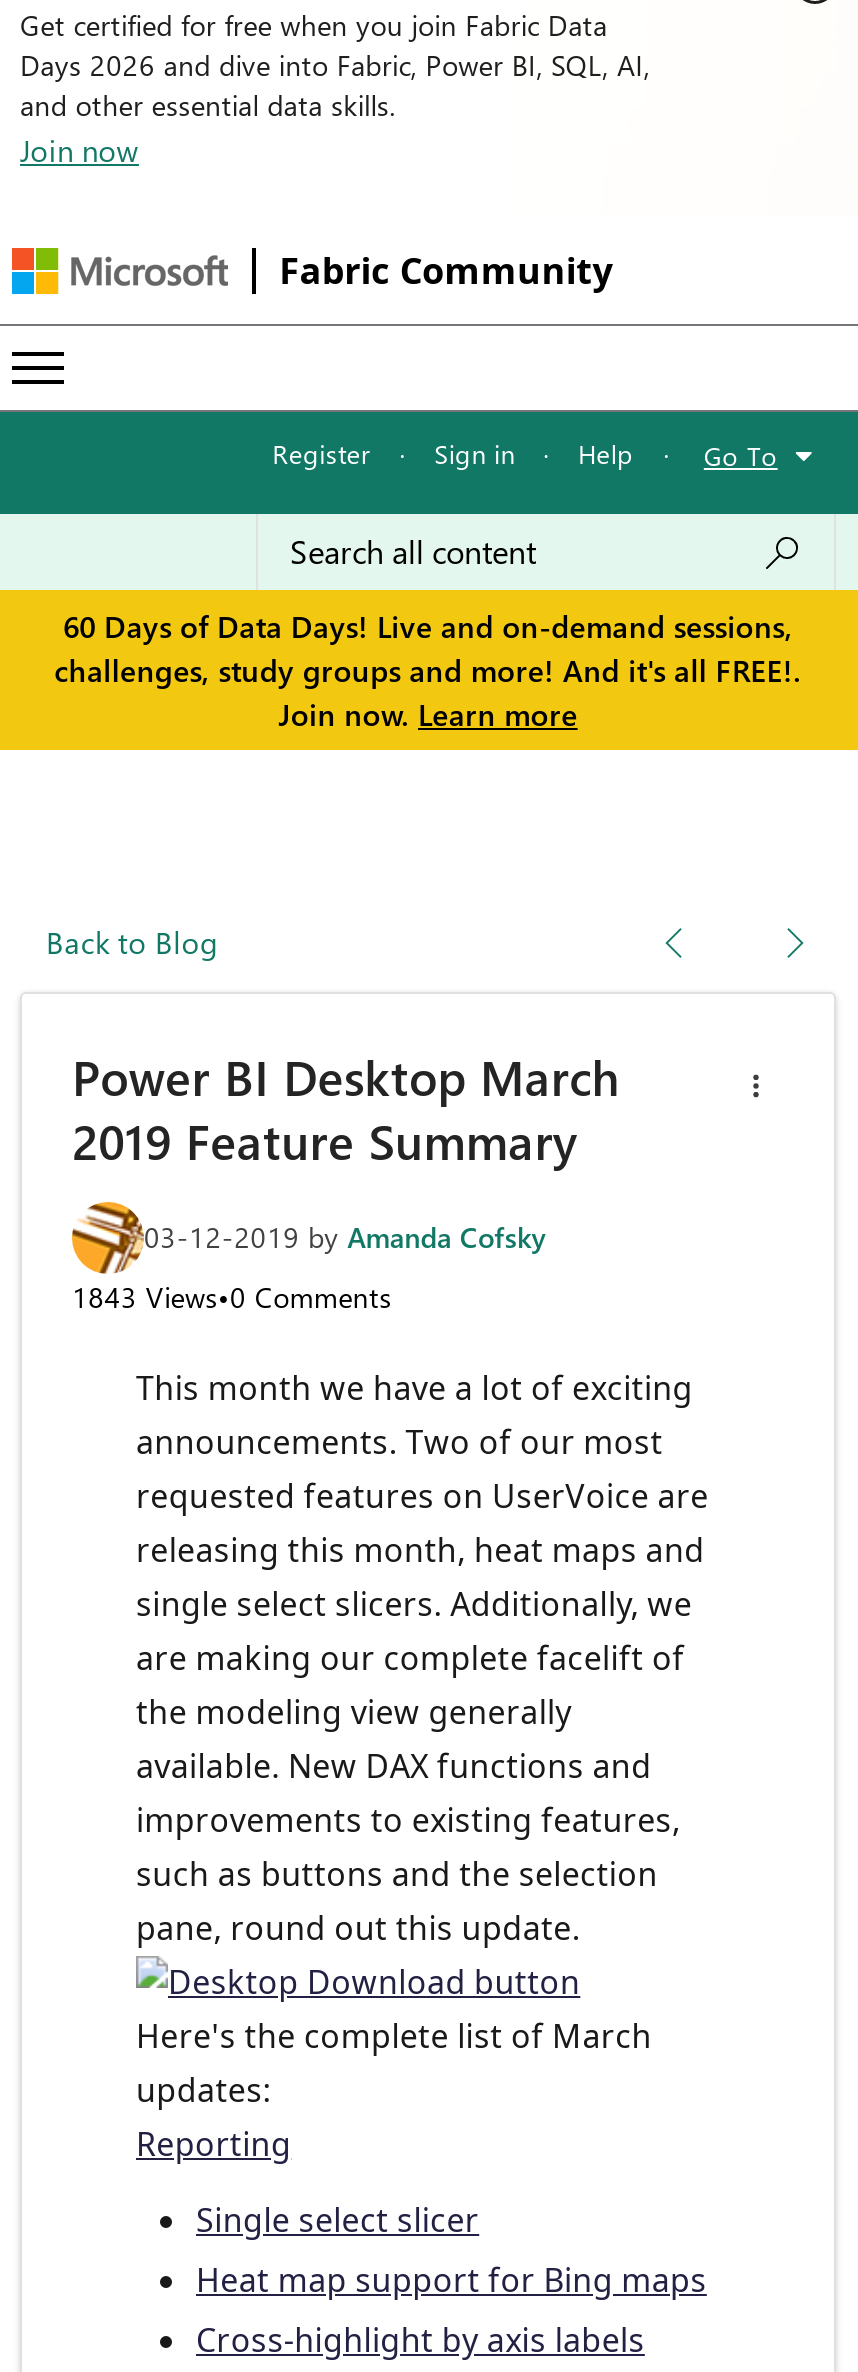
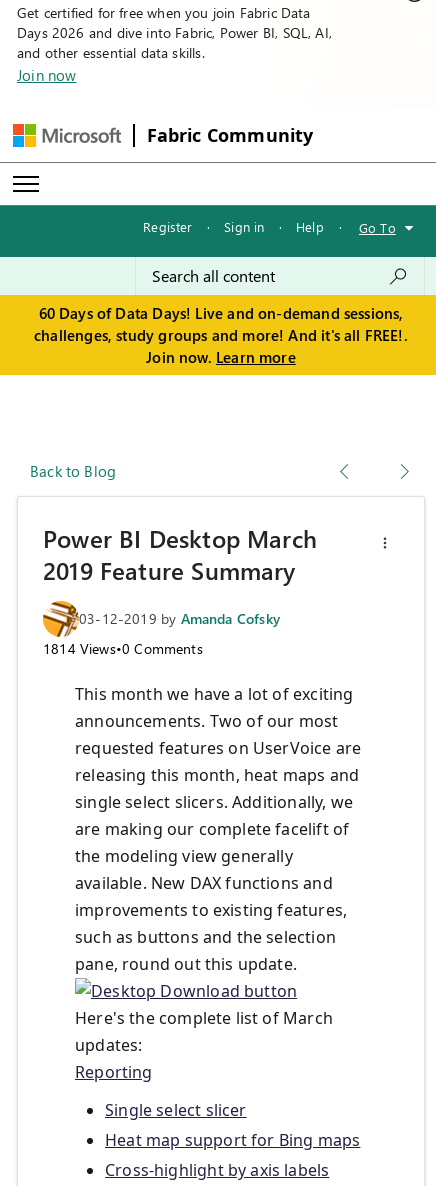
[72,1279,392,1317] 1843 Views•0 Comments -> [43,639,203,658] 1814 Views•0 Comments

